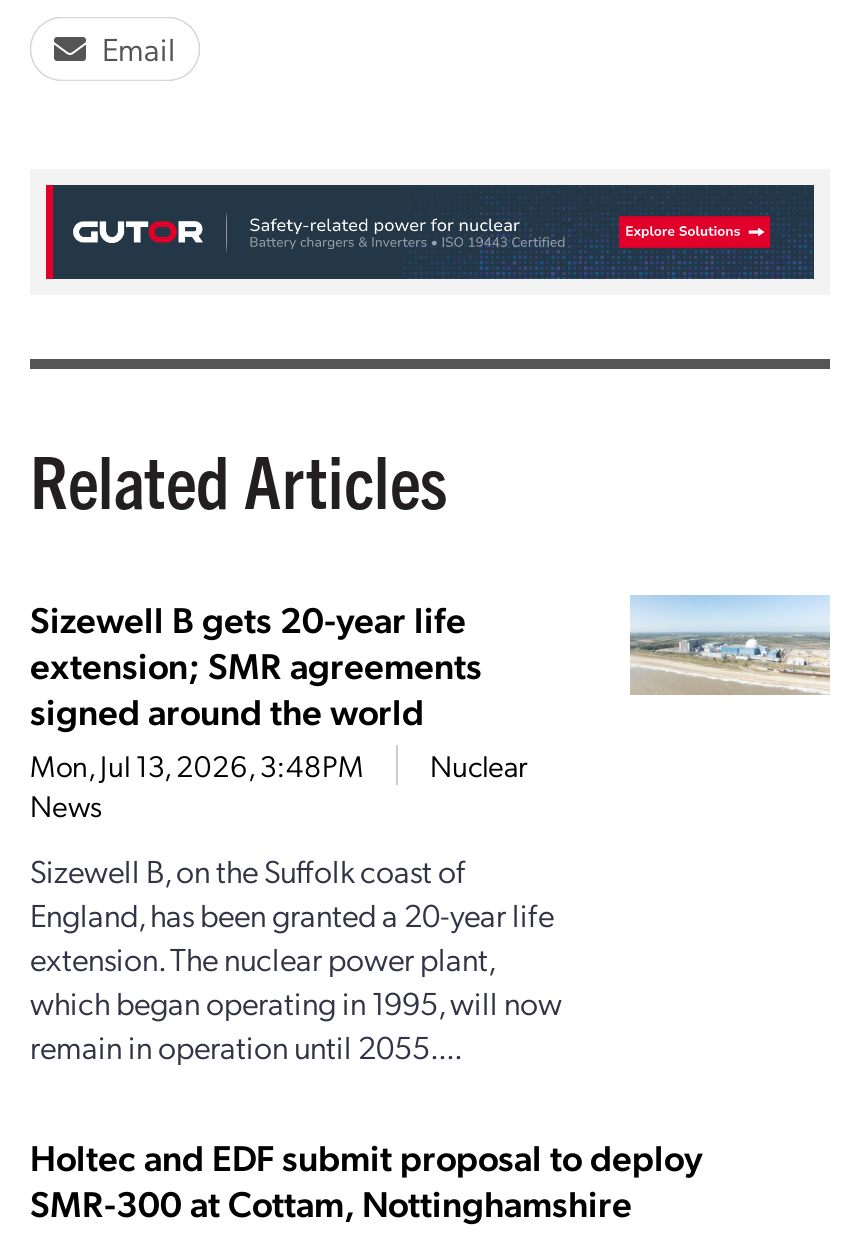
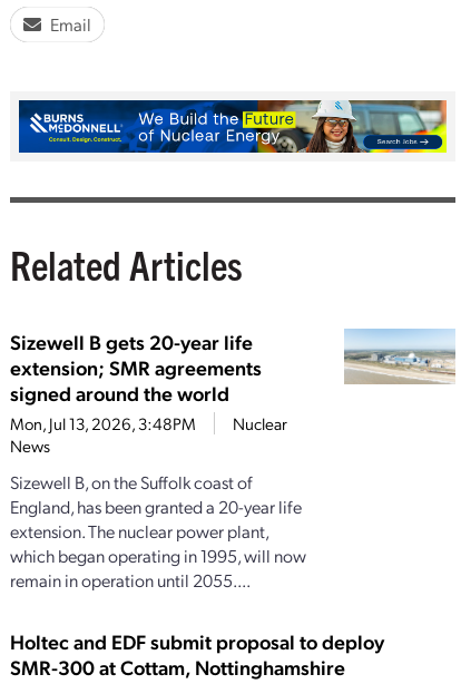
[44,183,816,281] [image] -> [18,99,448,154] [image]

